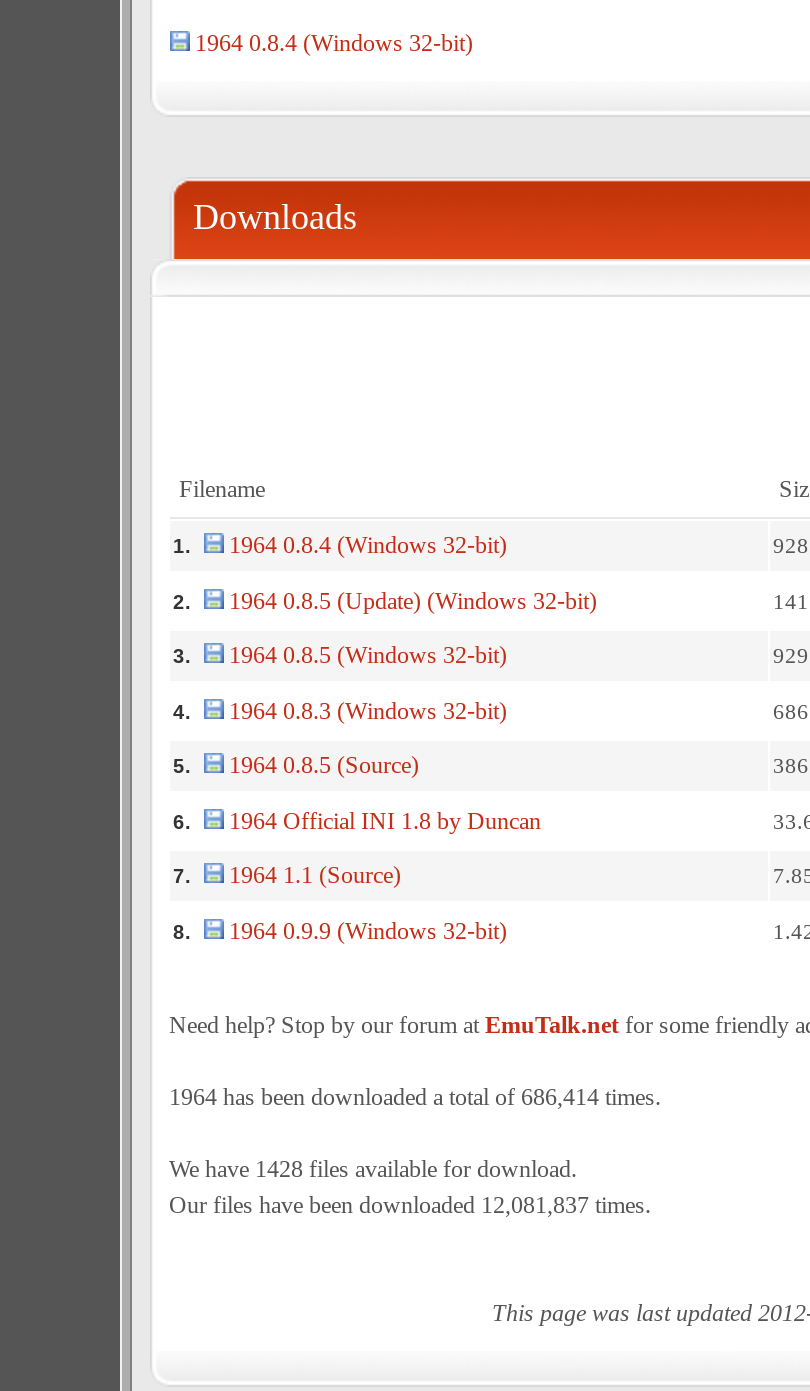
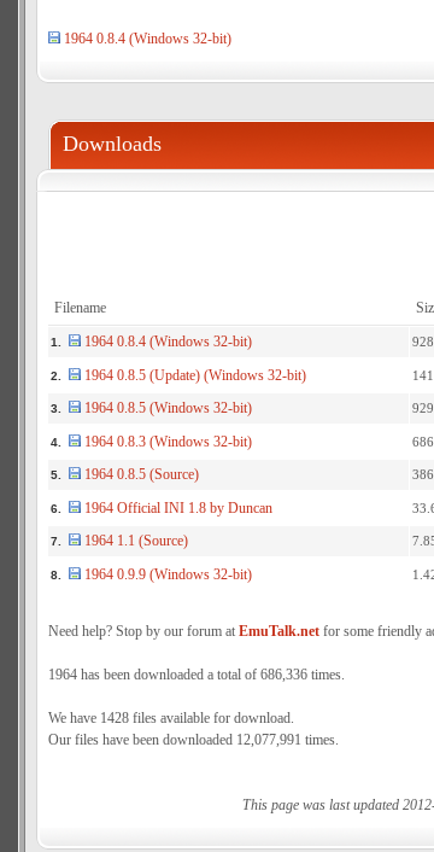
[169,1083,661,1111] 1964 has been downloaded a total of 686,414 times. -> [48,666,344,683] 1964 has been downloaded a total of 686,336 times.
[169,1191,651,1219] Our files have been downloaded 12,081,837 times. -> [48,731,338,748] Our files have been downloaded 12,077,991 times.

